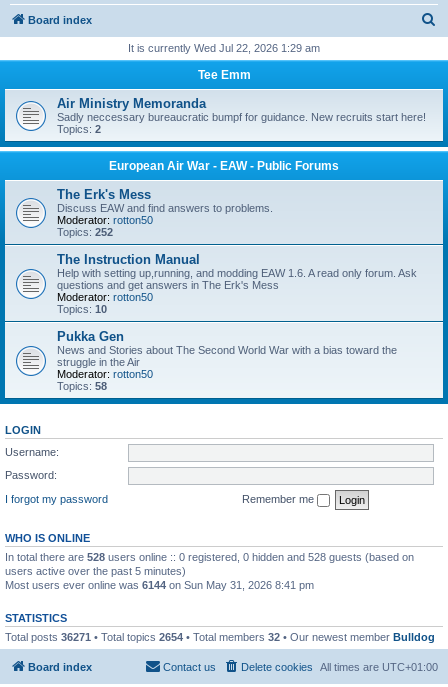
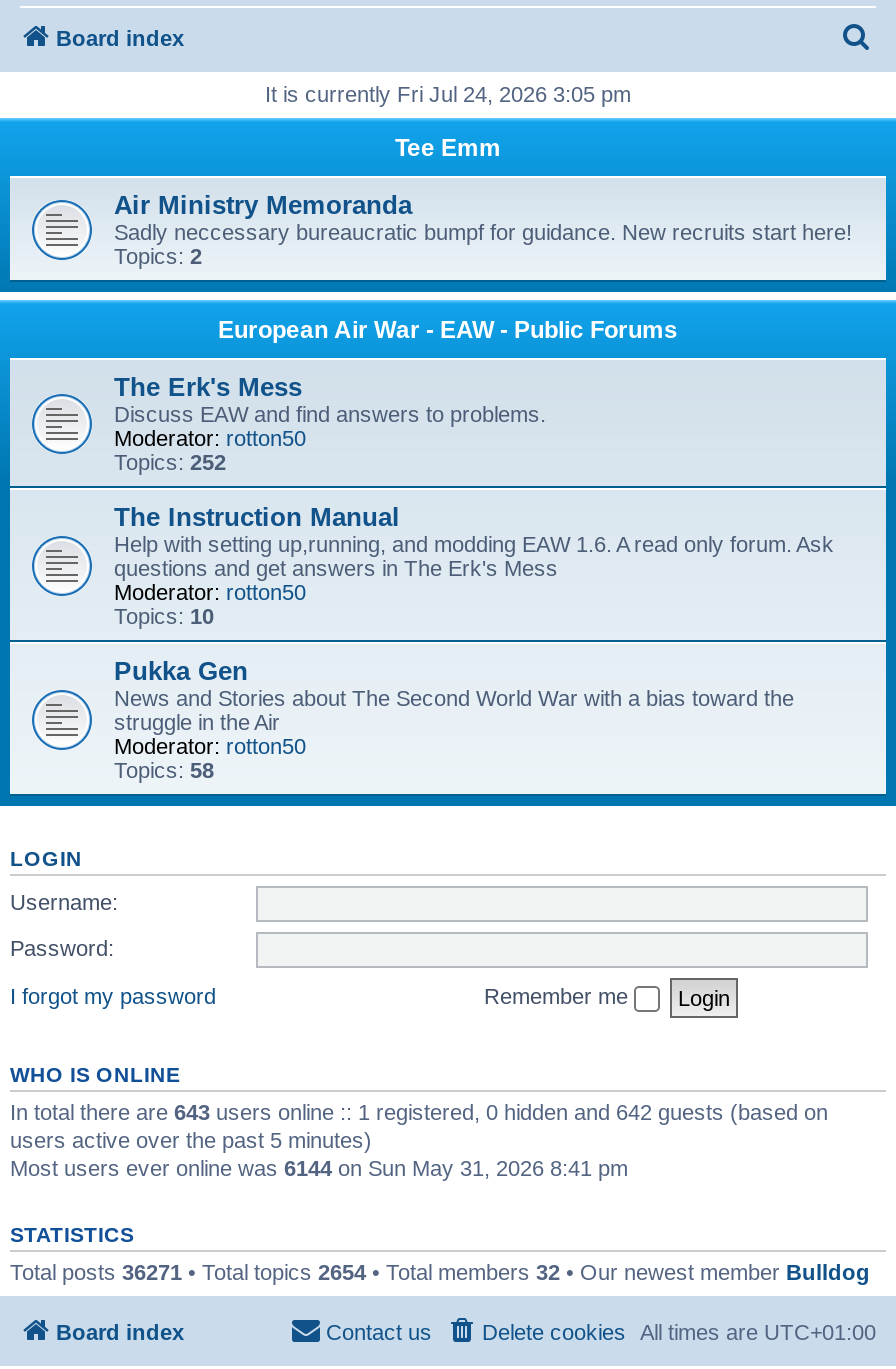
[128,42,320,54] It is currently Wed Jul 22, 2026 1:29 am -> [265,82,631,106] It is currently Fri Jul 24, 2026 3:05 pm
[5,550,414,562] In total there are 528 users online :: 0 registered, 0 hidden and 528 guests (based on -> [10,1099,828,1123] In total there are 643 users online :: 1 registered, 0 hidden and 642 guests (based on

